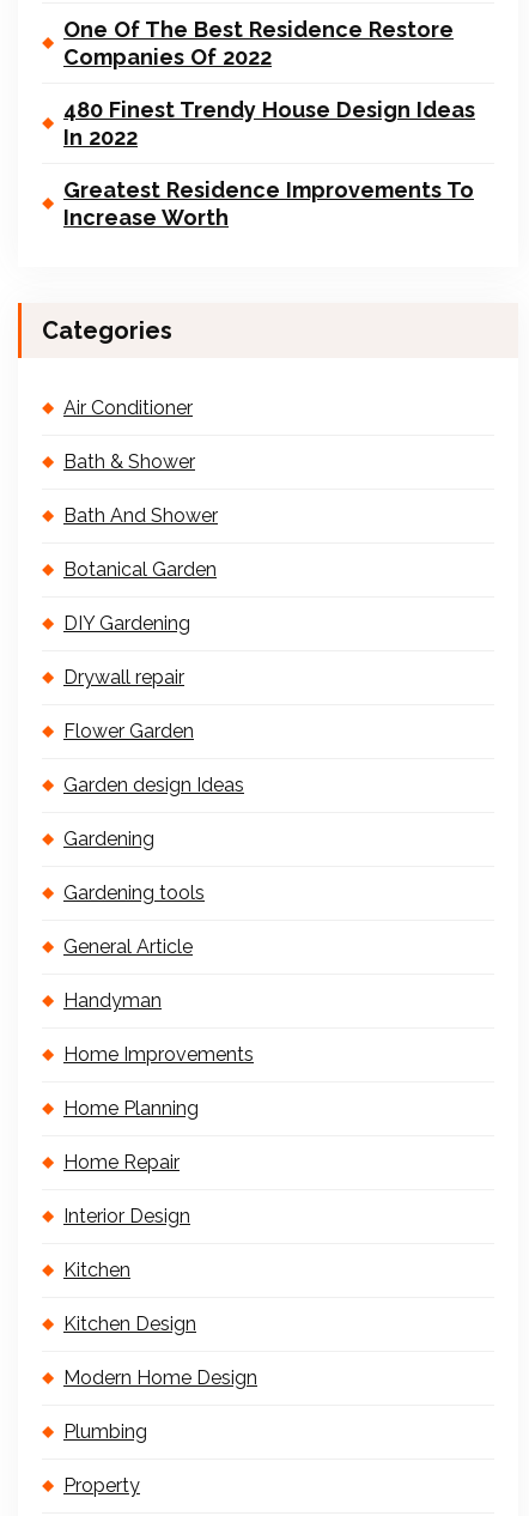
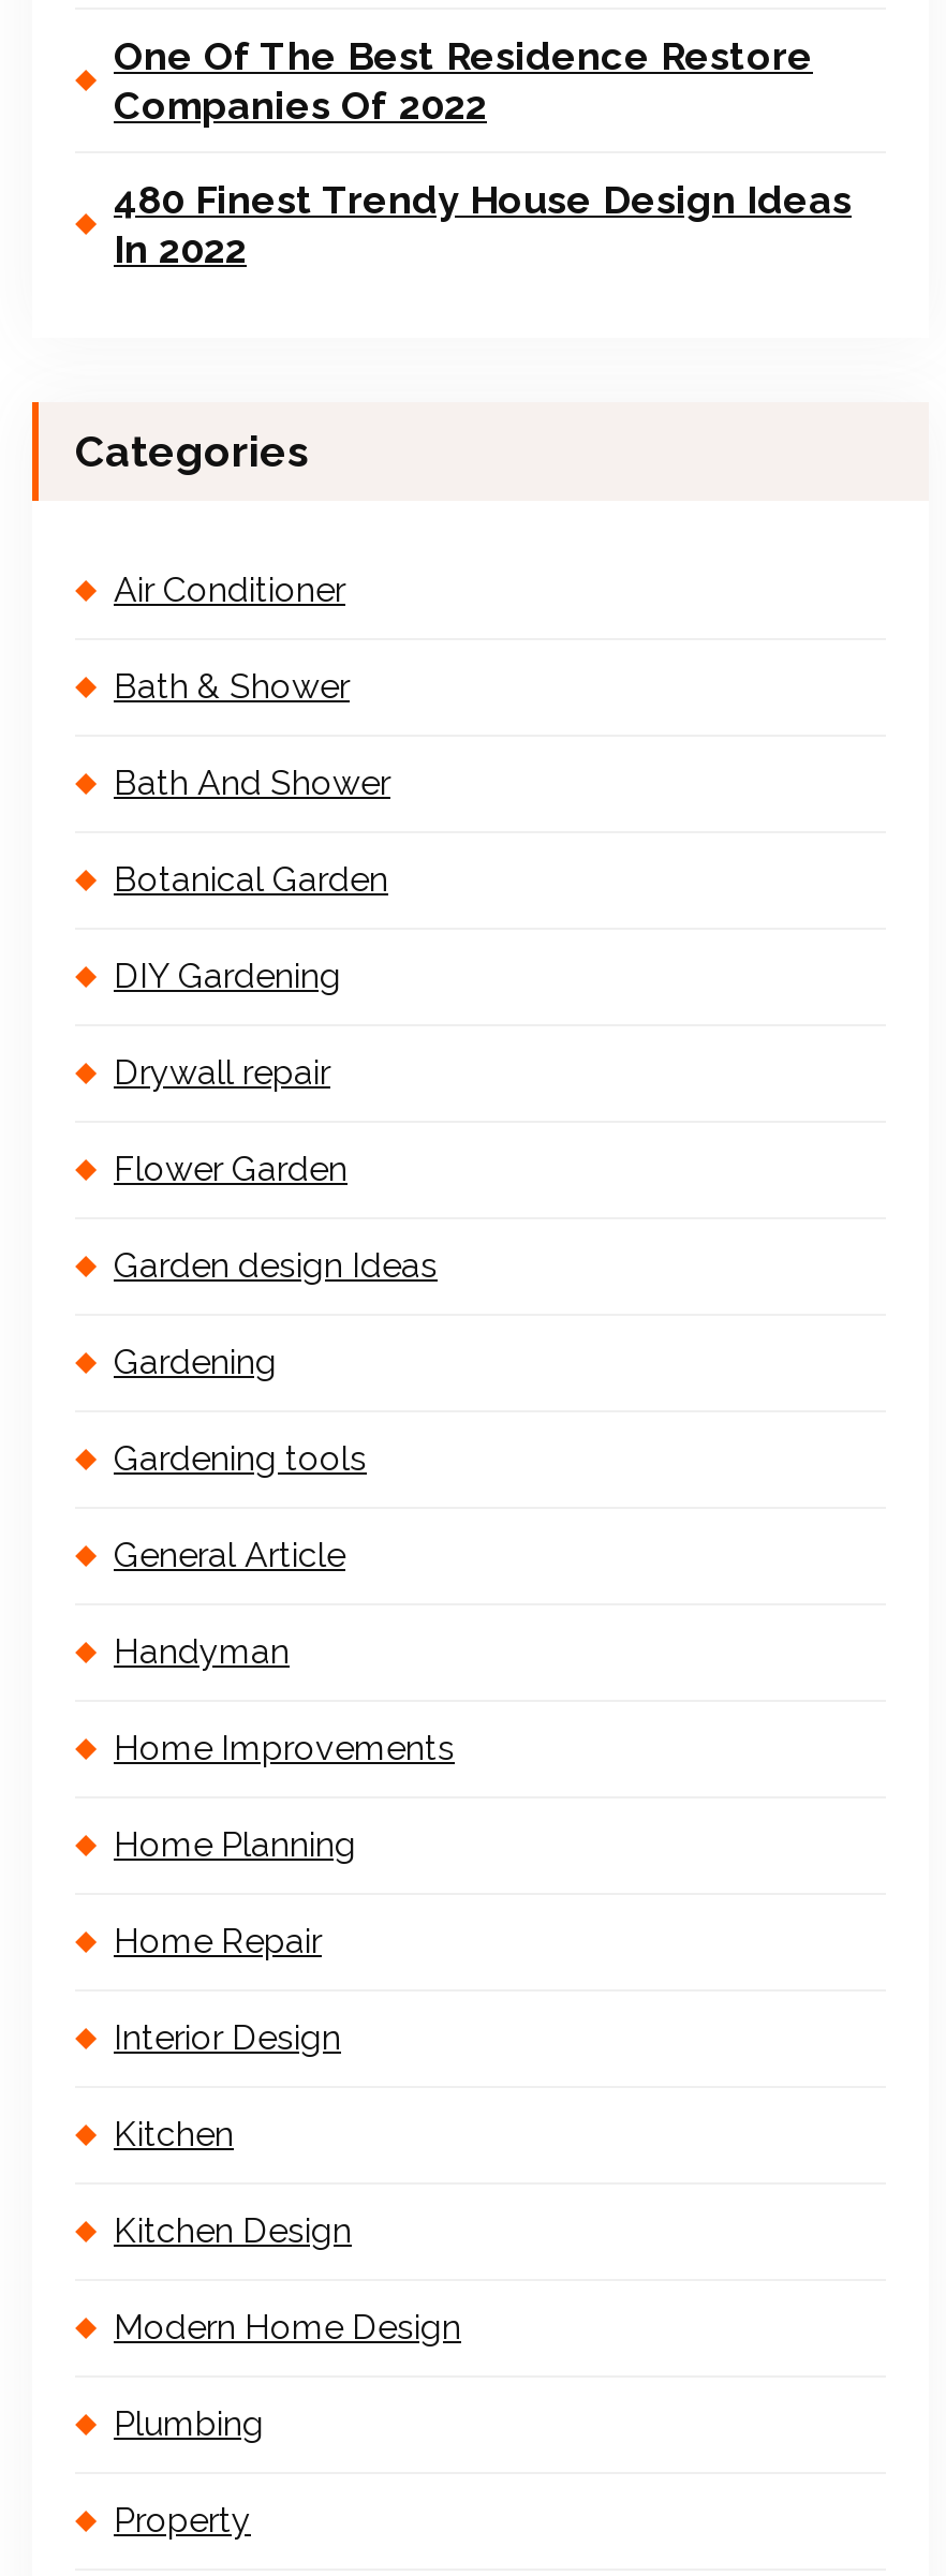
[63,177,474,230] Greatest Residence Improvements To | Increase Worth -> none

